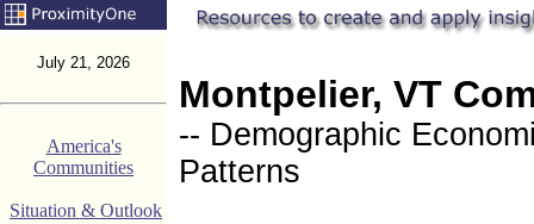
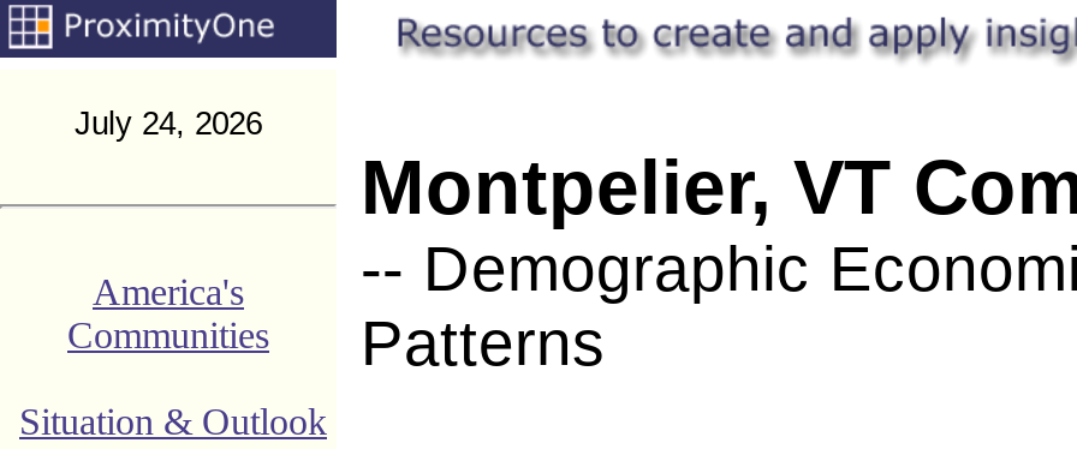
[37,54,130,71] July 21, 2026 -> [75,106,262,142] July 24, 2026

